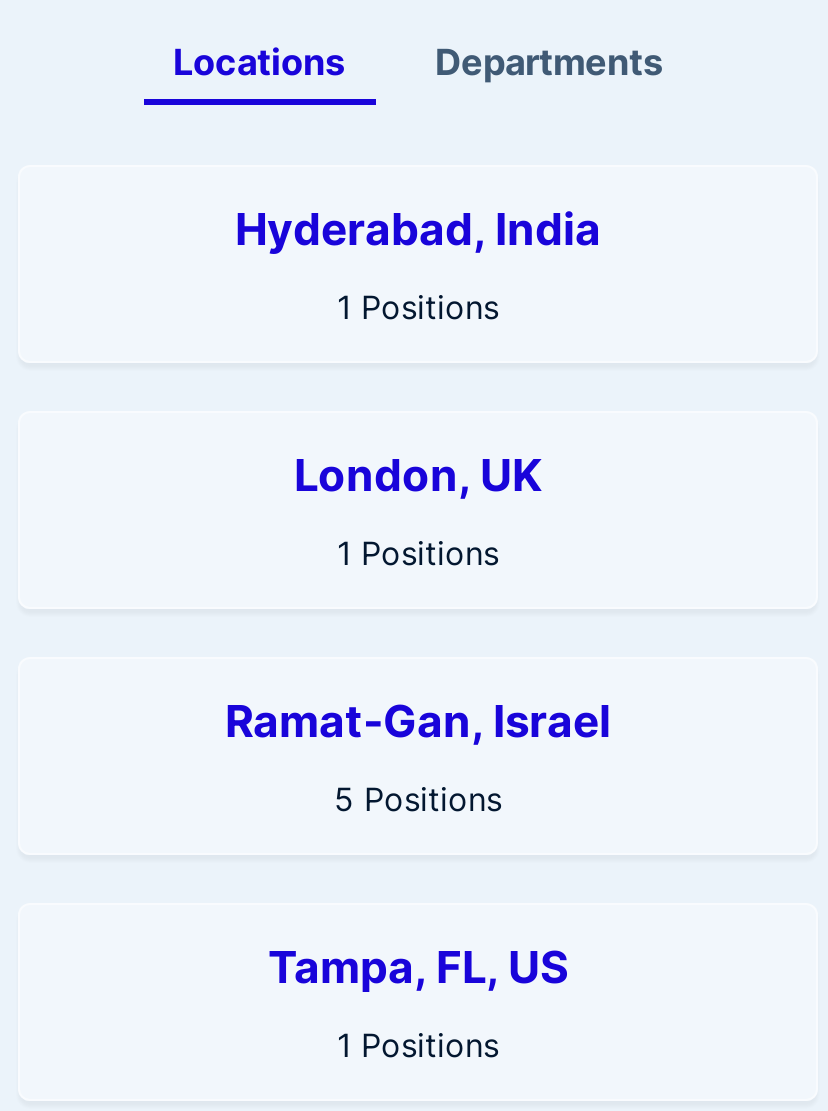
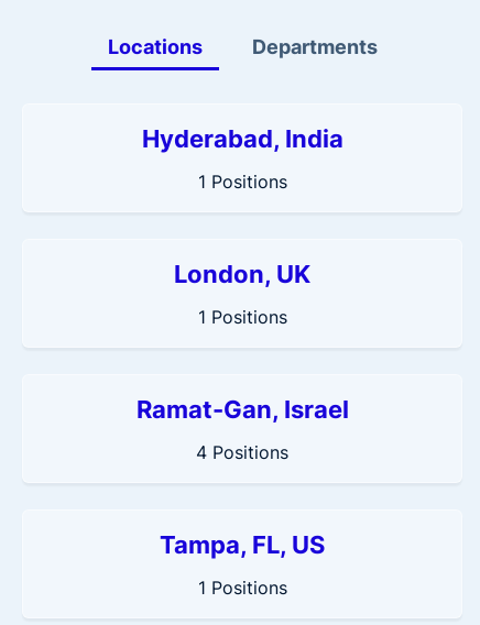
[334,778,502,818] 5 Positions -> [196,441,288,463] 4 Positions

